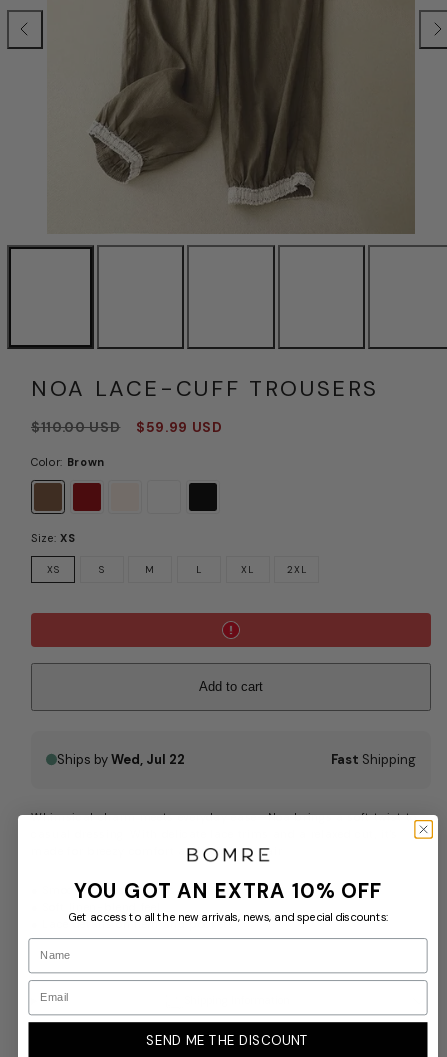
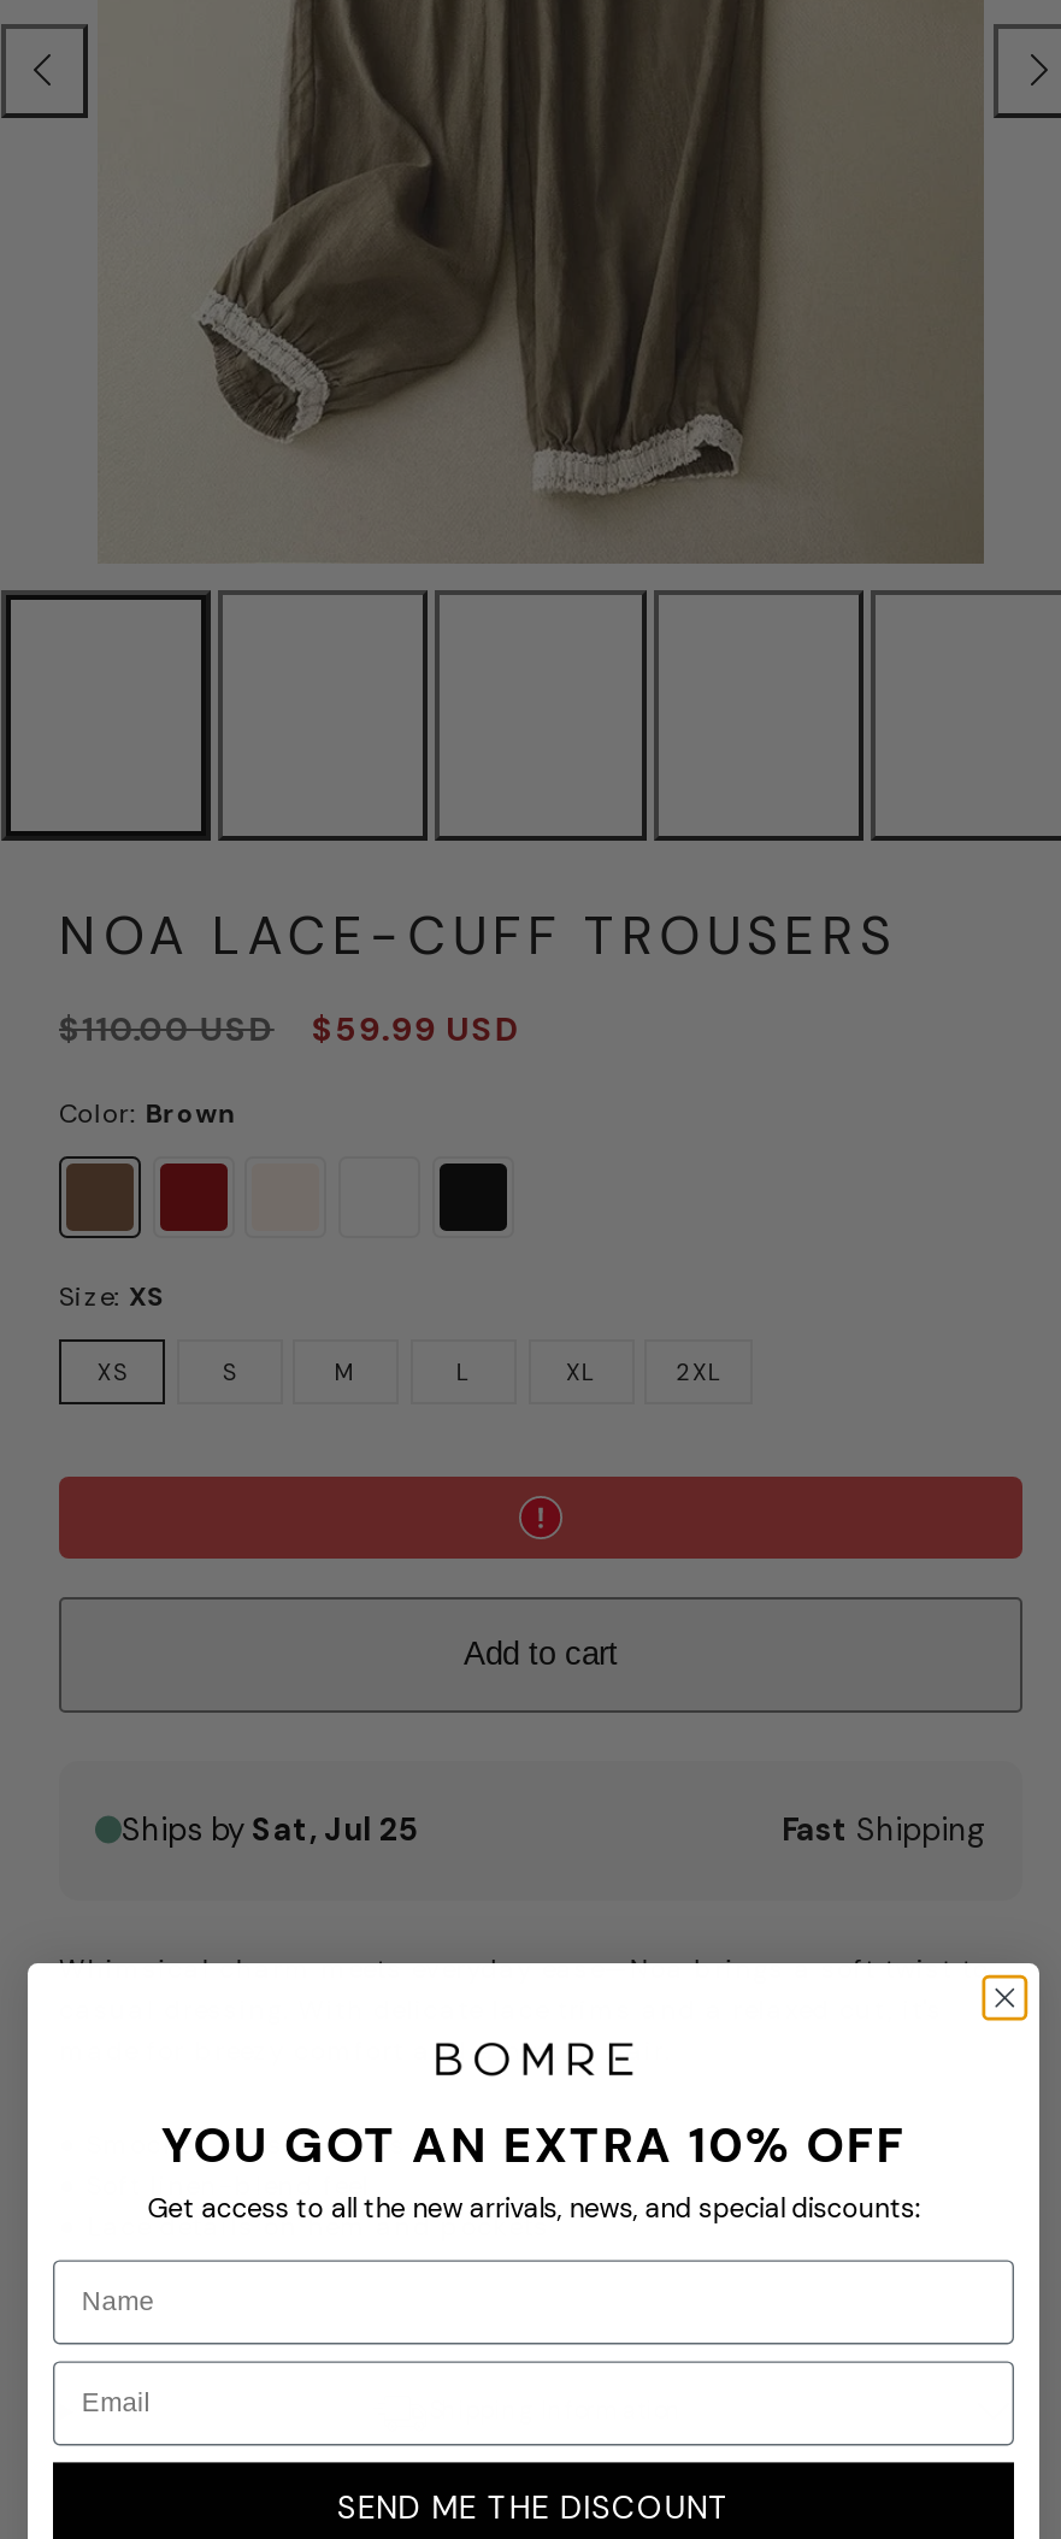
[57,750,185,767] Ships by Wed, Jul 22 -> [122,1808,418,1849] Ships by Sat, Jul 25

